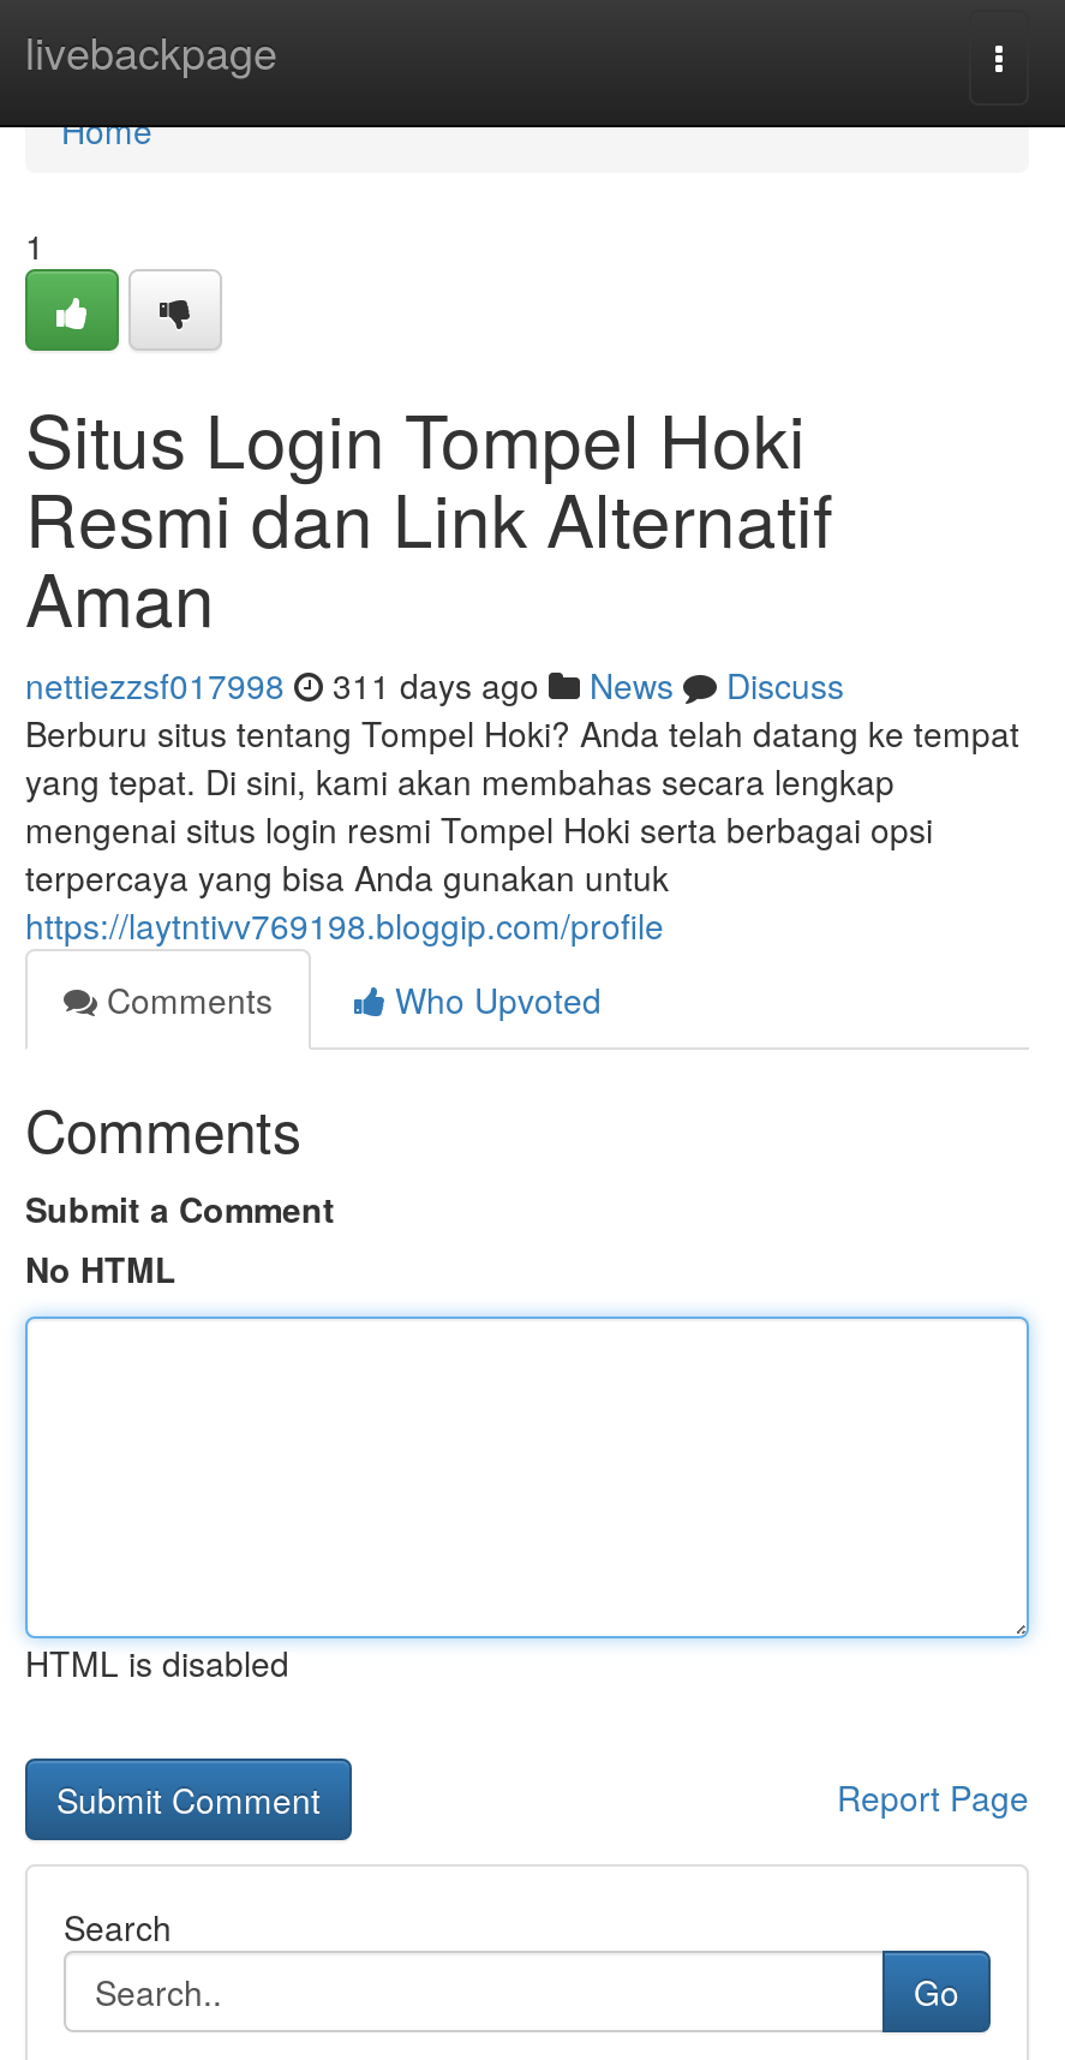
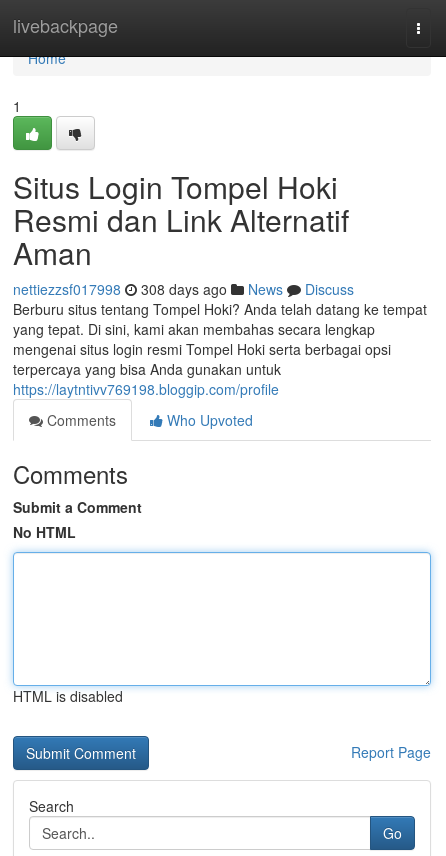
[25,661,844,709] nettiezzsf017998 311 days ago News Discuss -> [13,279,354,299] nettiezzsf017998 308 days ago News Discuss

